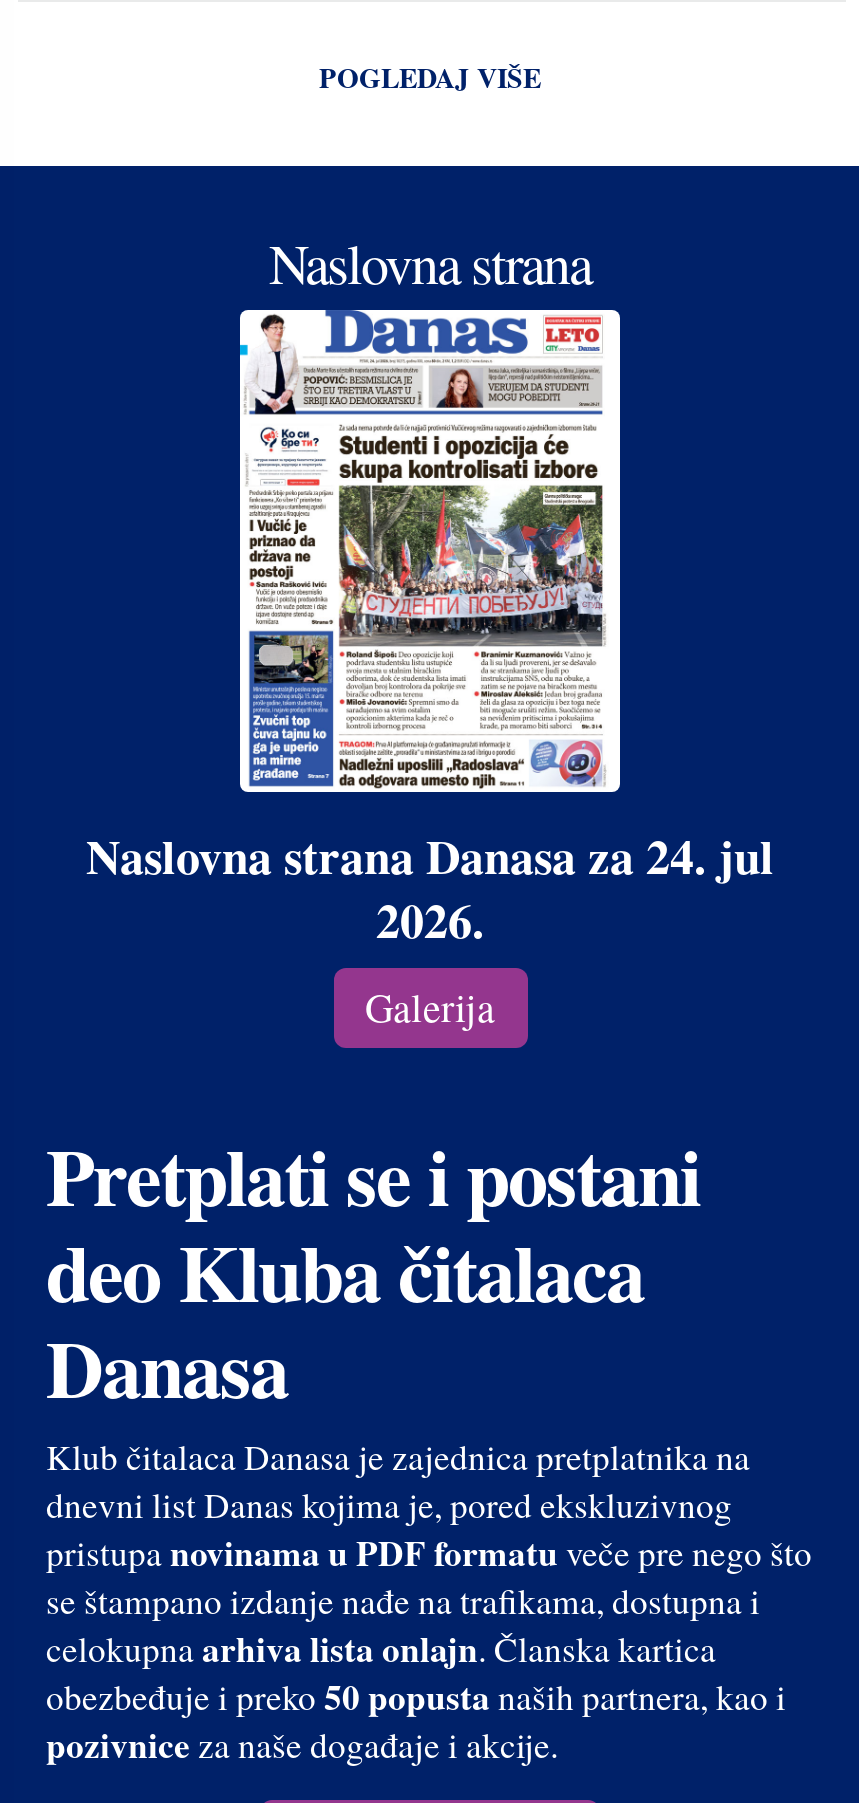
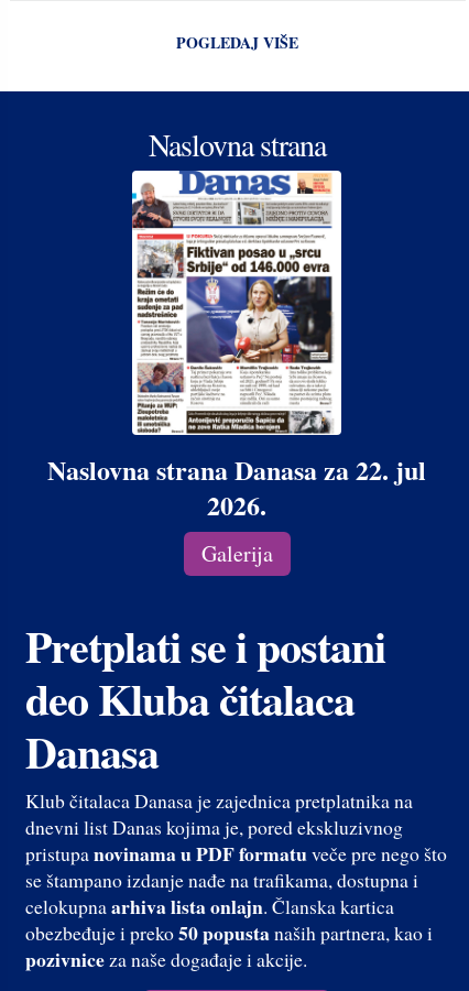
[86,314,774,890] [image] | Naslovna strana Danasa za 24. jul -> [47,172,426,489] [image] | Naslovna strana Danasa za 22. jul

